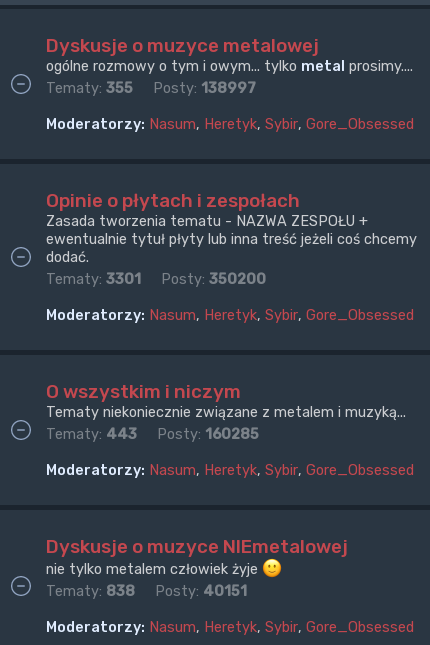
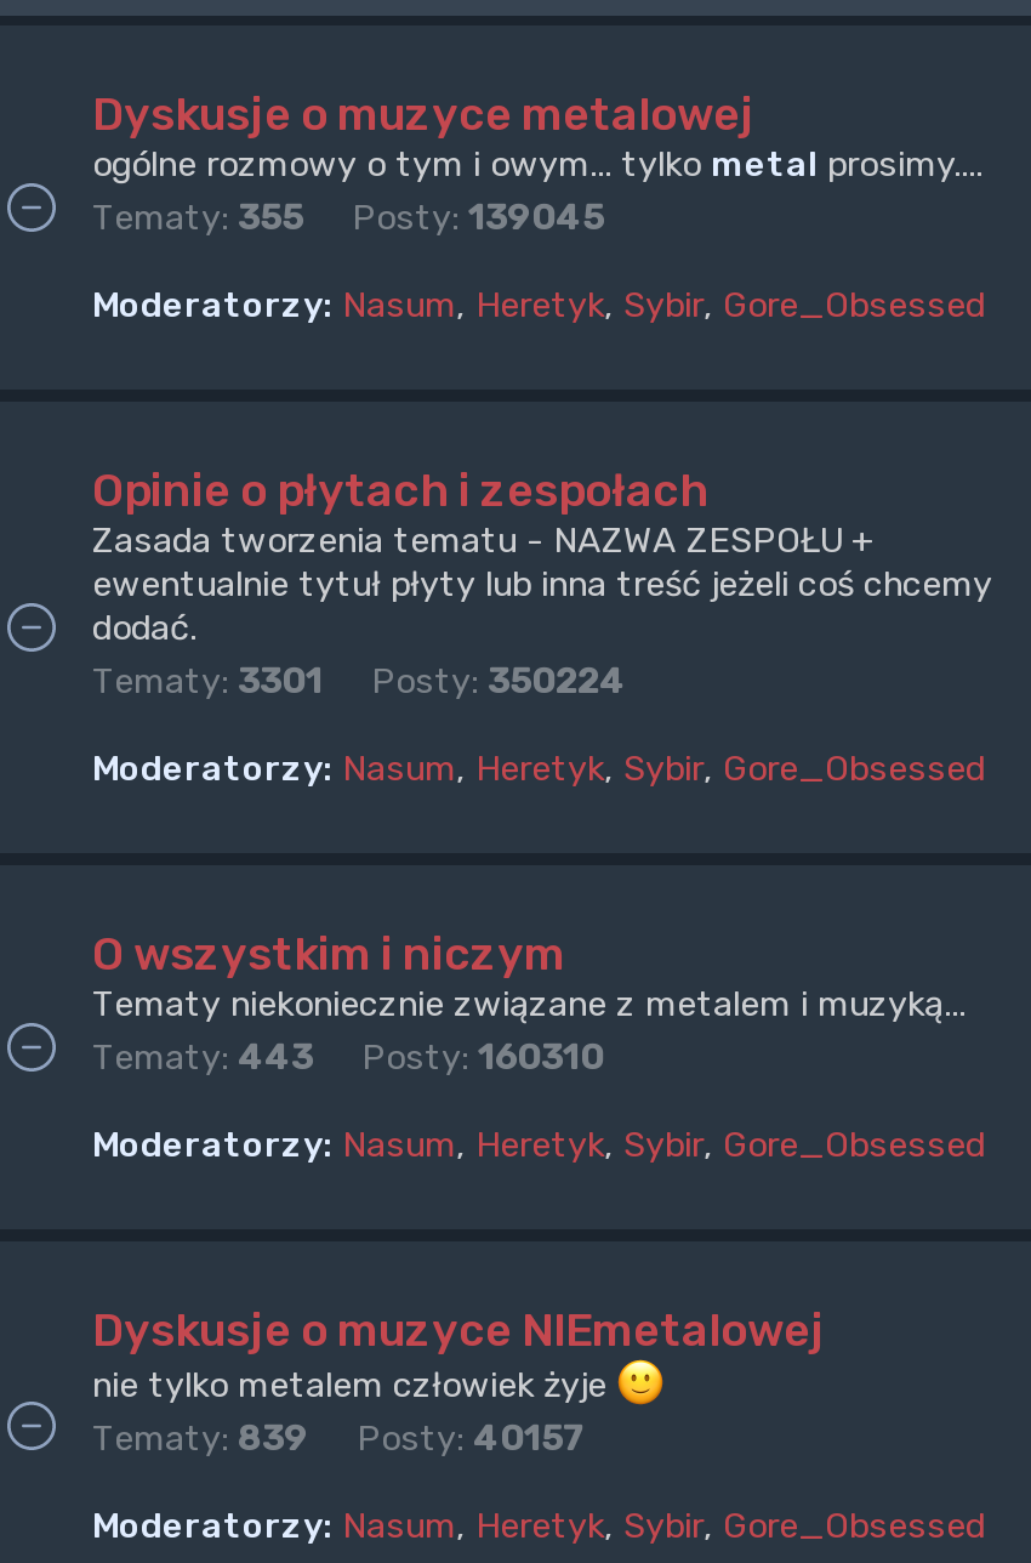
[46,79,256,97] Tematy: 355 Posty: 138997 -> [92,195,604,239] Tematy: 355 Posty: 139045
[46,270,266,288] Tematy: 3301 Posty: 350200 -> [92,659,626,703] Tematy: 3301 Posty: 350224
[46,425,259,443] Tematy: 443 Posty: 160285 -> [92,1035,604,1079] Tematy: 443 Posty: 160310
[46,582,247,600] Tematy: 838 Posty: 40151 -> [92,1416,585,1460] Tematy: 839 Posty: 40157

